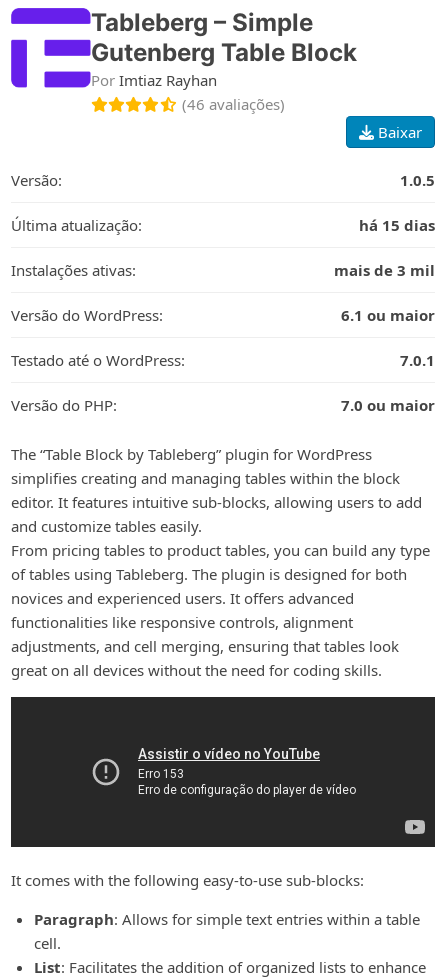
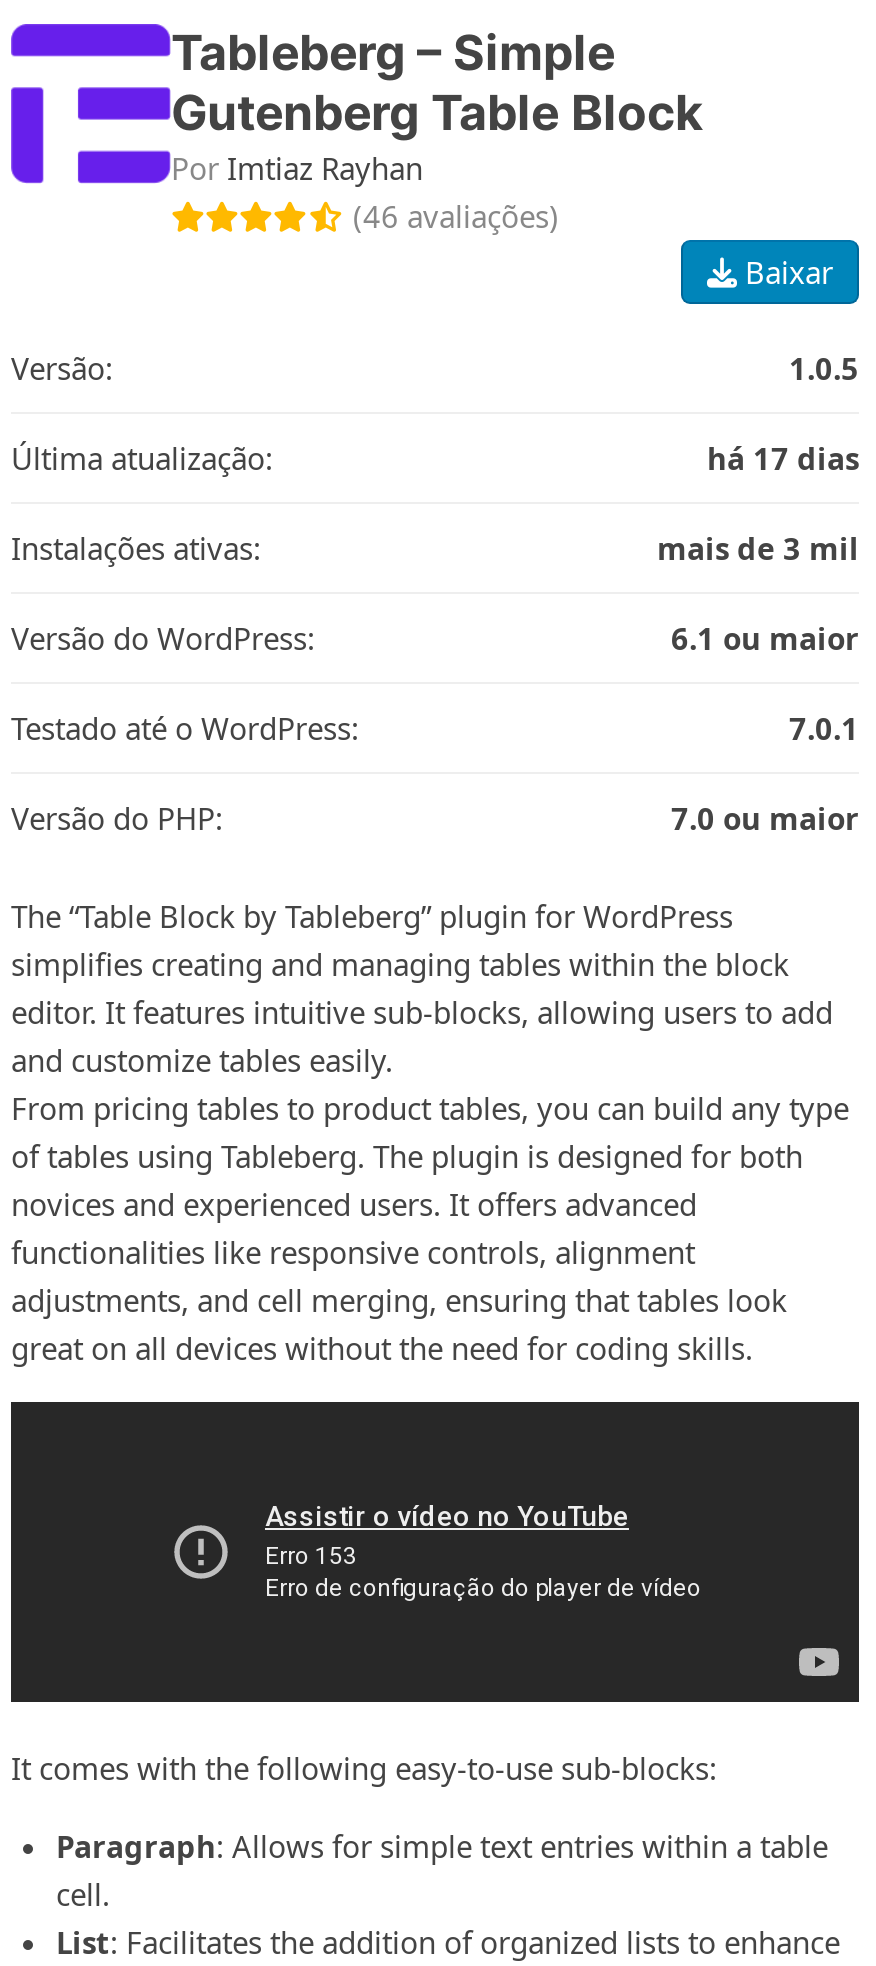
[359,215,435,235] há 15 dias -> [707,438,859,478] há 17 dias

